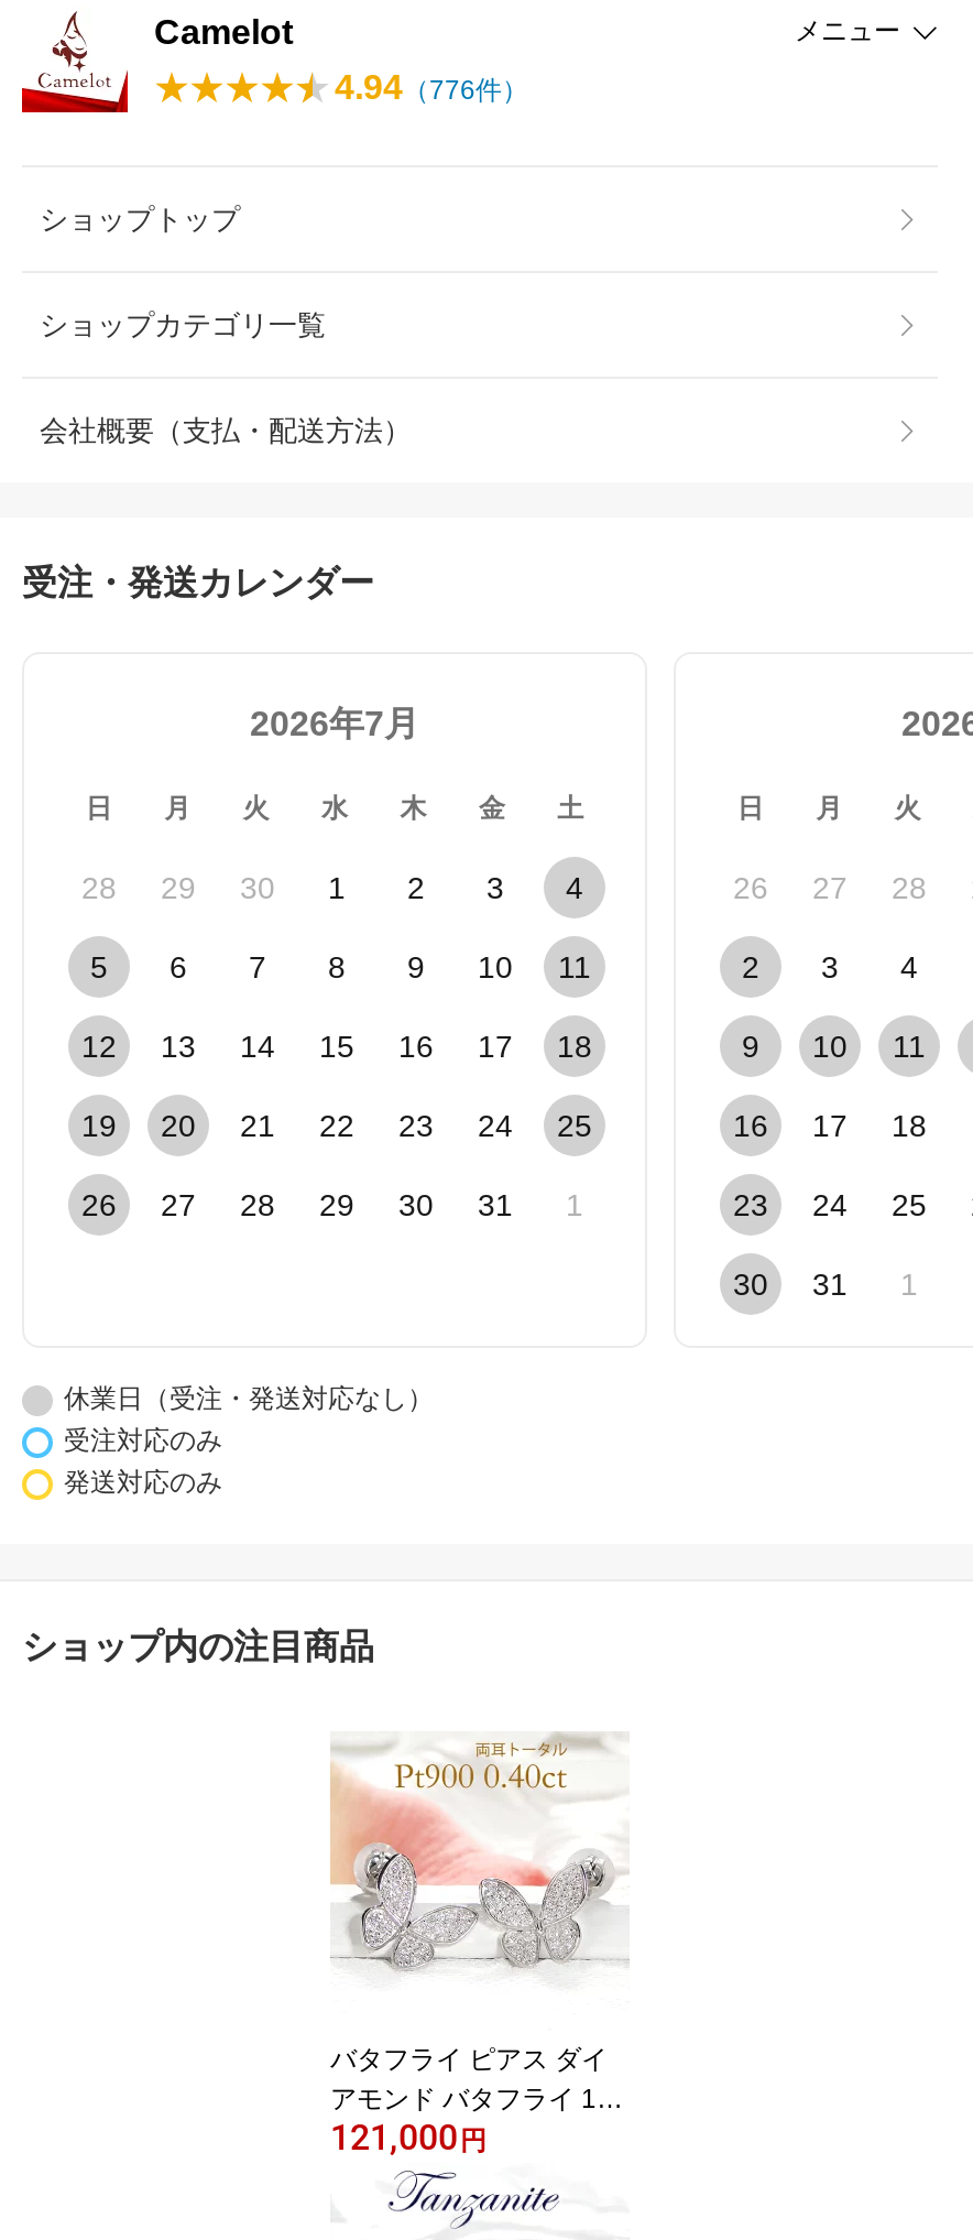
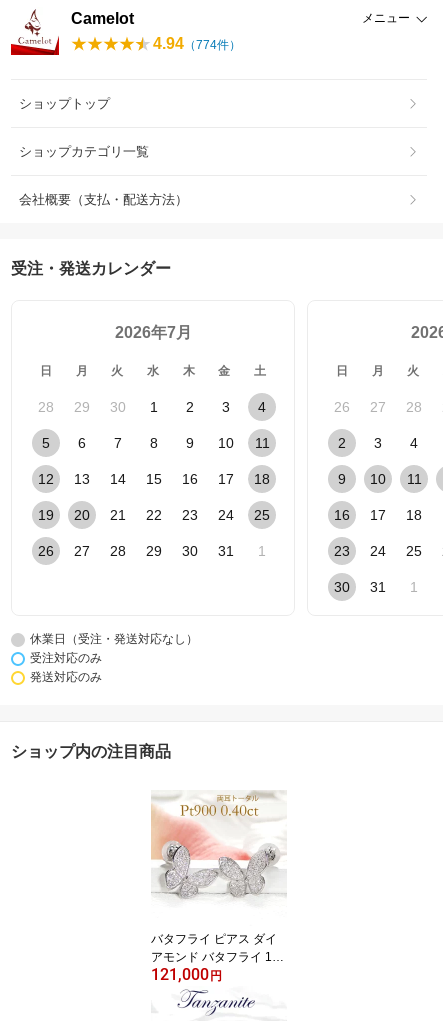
[335,69,528,107] 4.94（776件） -> [153,35,241,52] 4.94（774件）

